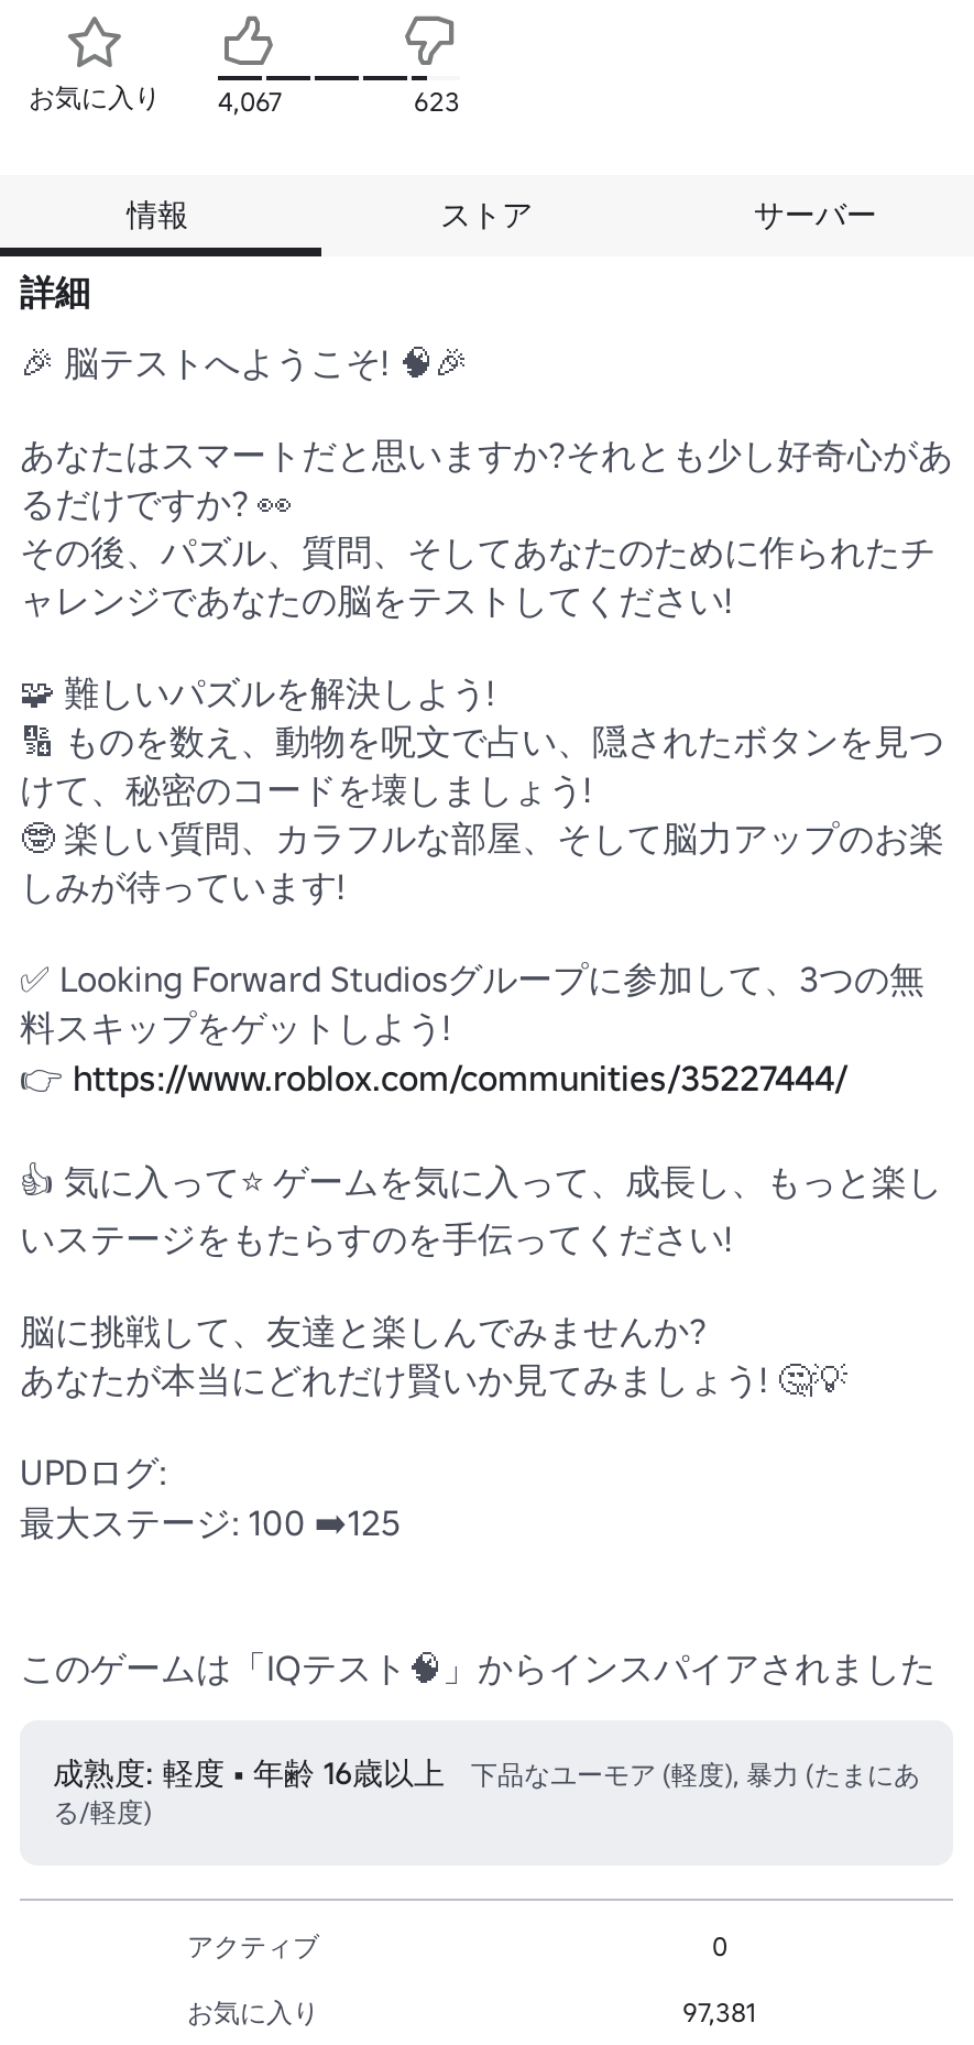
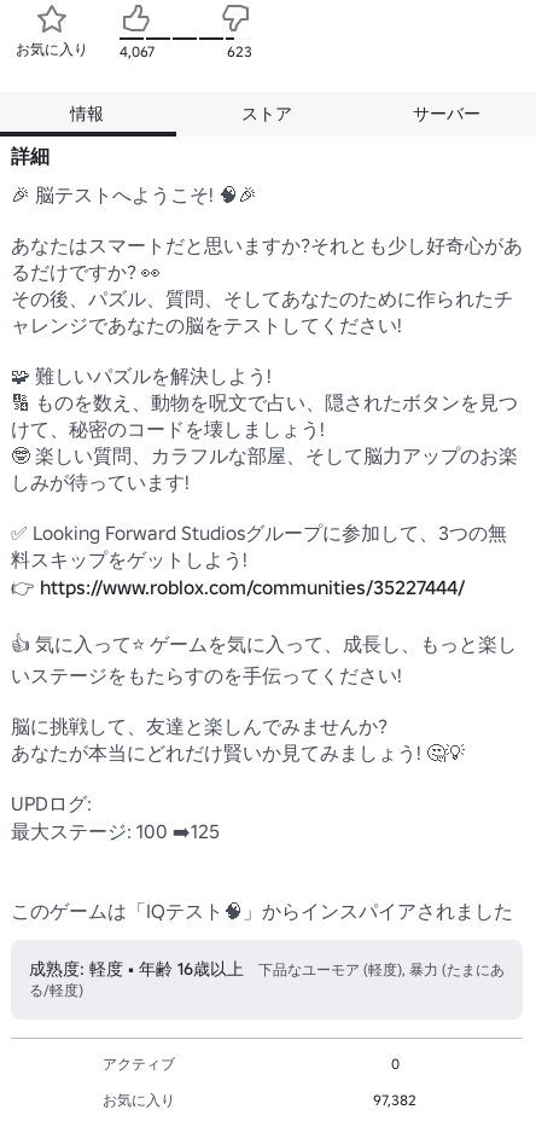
[682,1994,757,2027] 97,381 -> [373,1090,416,1108] 97,382

